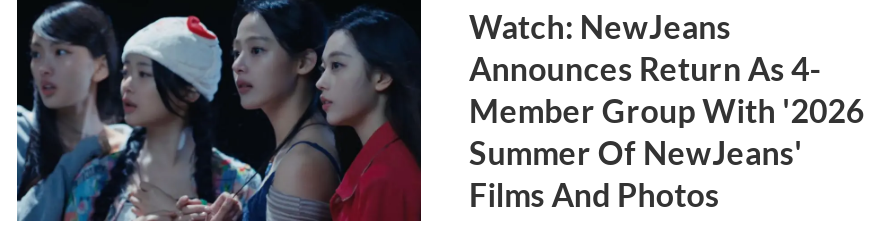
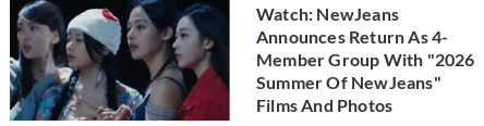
[469,90,864,128] Member Group With '2026 -> [256,49,475,70] Member Group With "2026
[469,132,803,170] Summer Of NewJeans' -> [256,72,441,93] Summer Of NewJeans"

